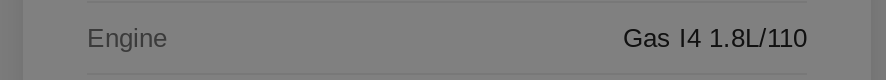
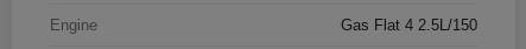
[623,23,807,53] Gas I4 1.8L/110 -> [341,17,477,34] Gas Flat 4 2.5L/150

